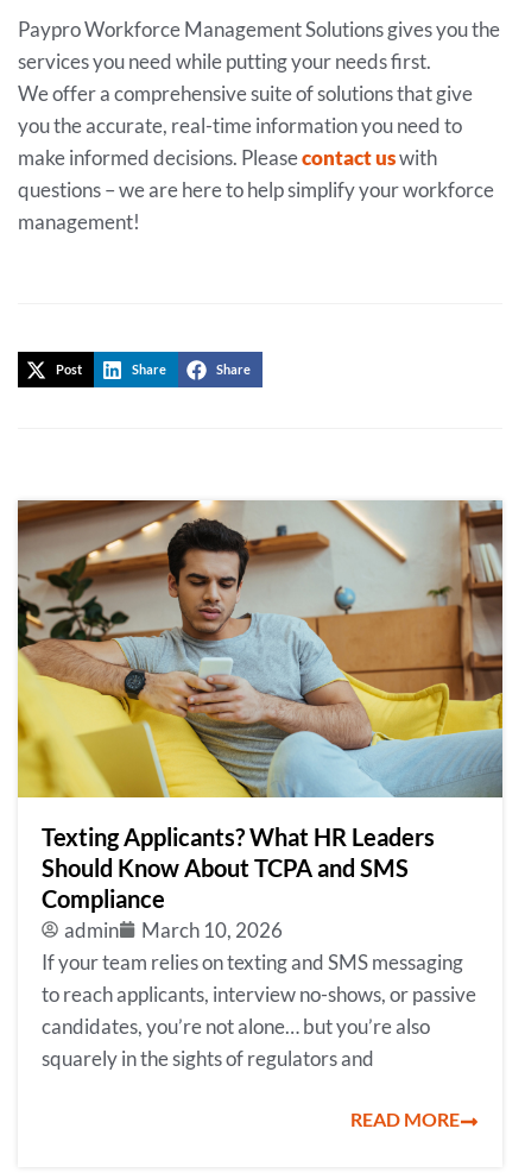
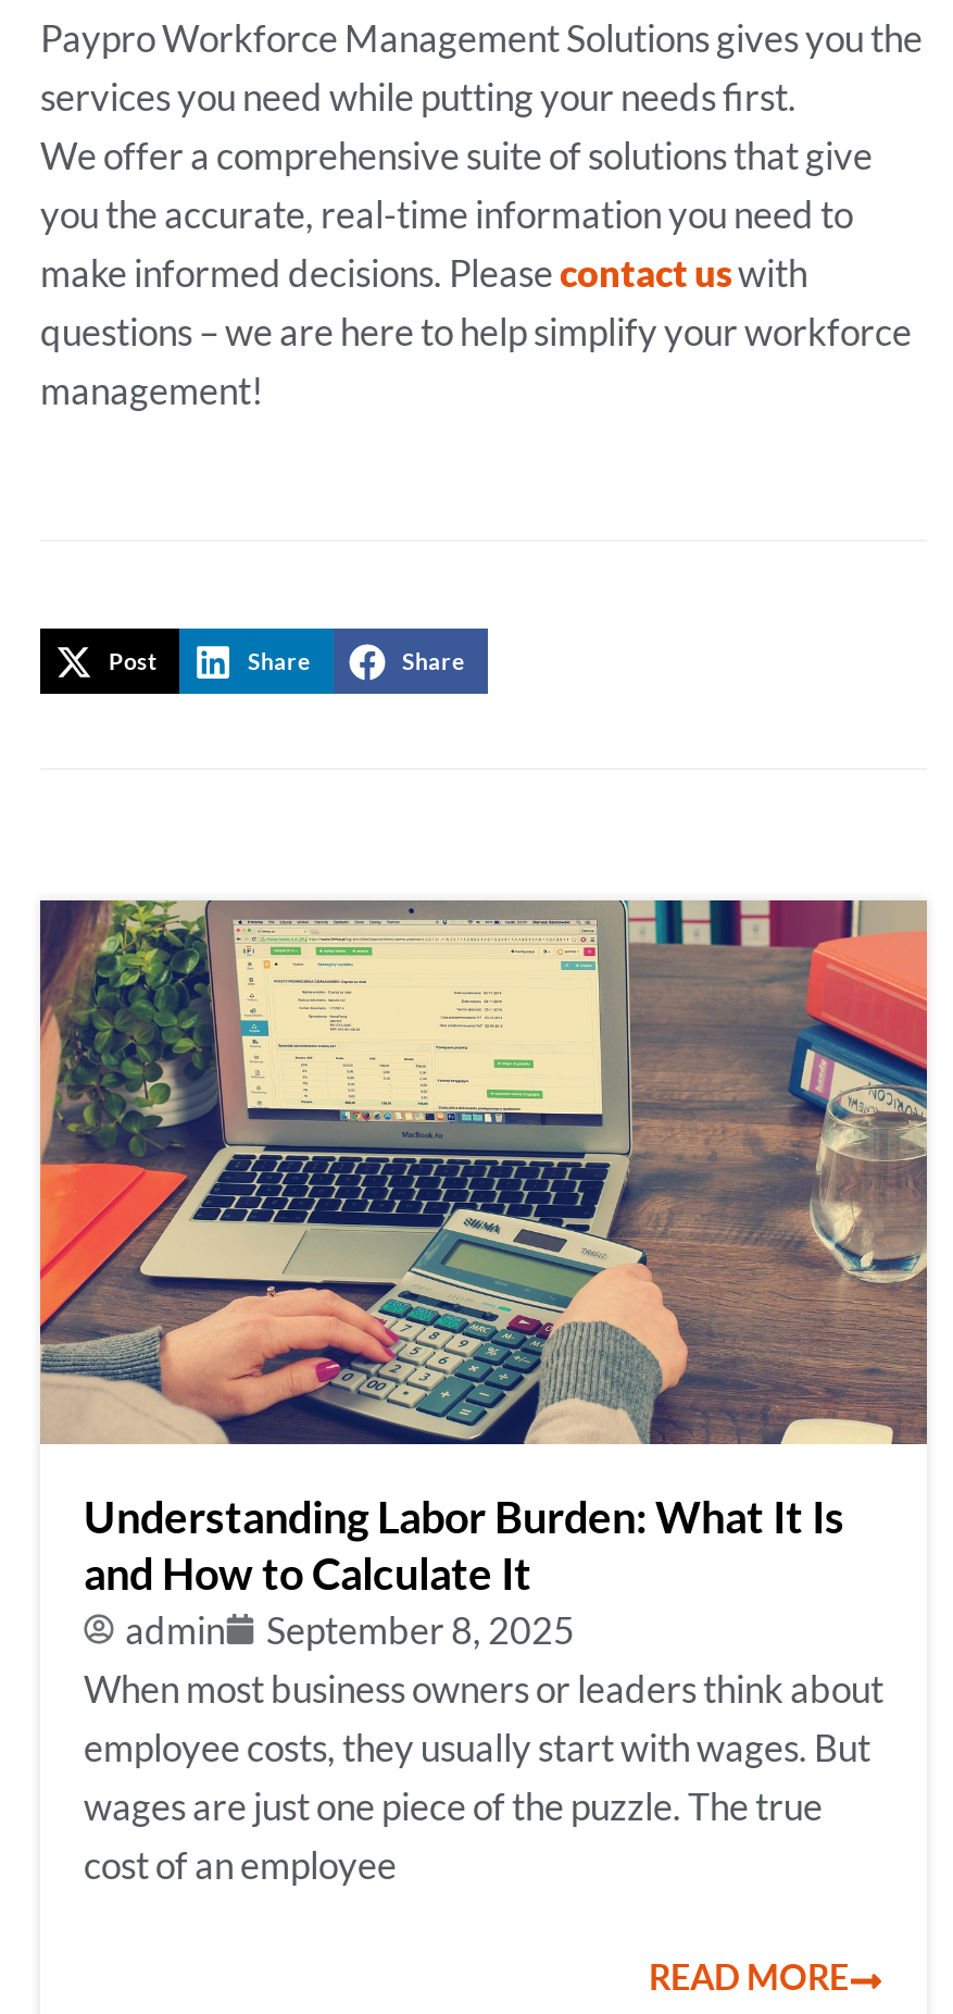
[17,499,504,912] [image] | Texting Applicants? What HR Leaders | Should Know About TCPA and SMS | Compliance -> [38,898,929,1598] [image] | Understanding Labor Burden: What It Is | and How to Calculate It
[42,917,476,1070] March 10, 2026 | If your team relies on texting and SMS messaging | to reach applicants, interview no-shows, or passive | candidates, you’re not alone… but you’re also | squarely in the sights of regulators and -> [84,1607,883,1887] September 8, 2025 | When most business owners or leaders think about | employee costs, they usually start with wages. But | wages are just one piece of the puzzle. The true | cost of an employee

